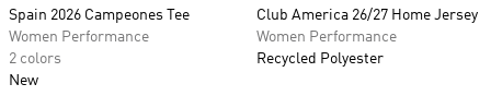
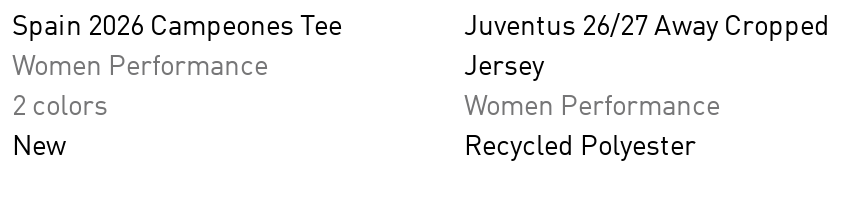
[256,8,478,23] Club America 26/27 Home Jersey -> [464,13,830,81] Juventus 26/27 Away Cropped | Jersey
moved [256,29,397,67] -> [464,93,720,161]: Women Performance | Recycled Polyester

